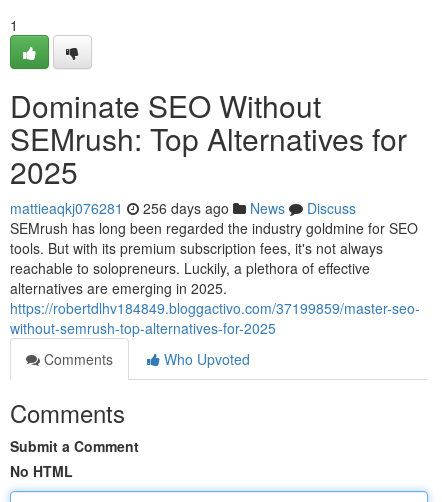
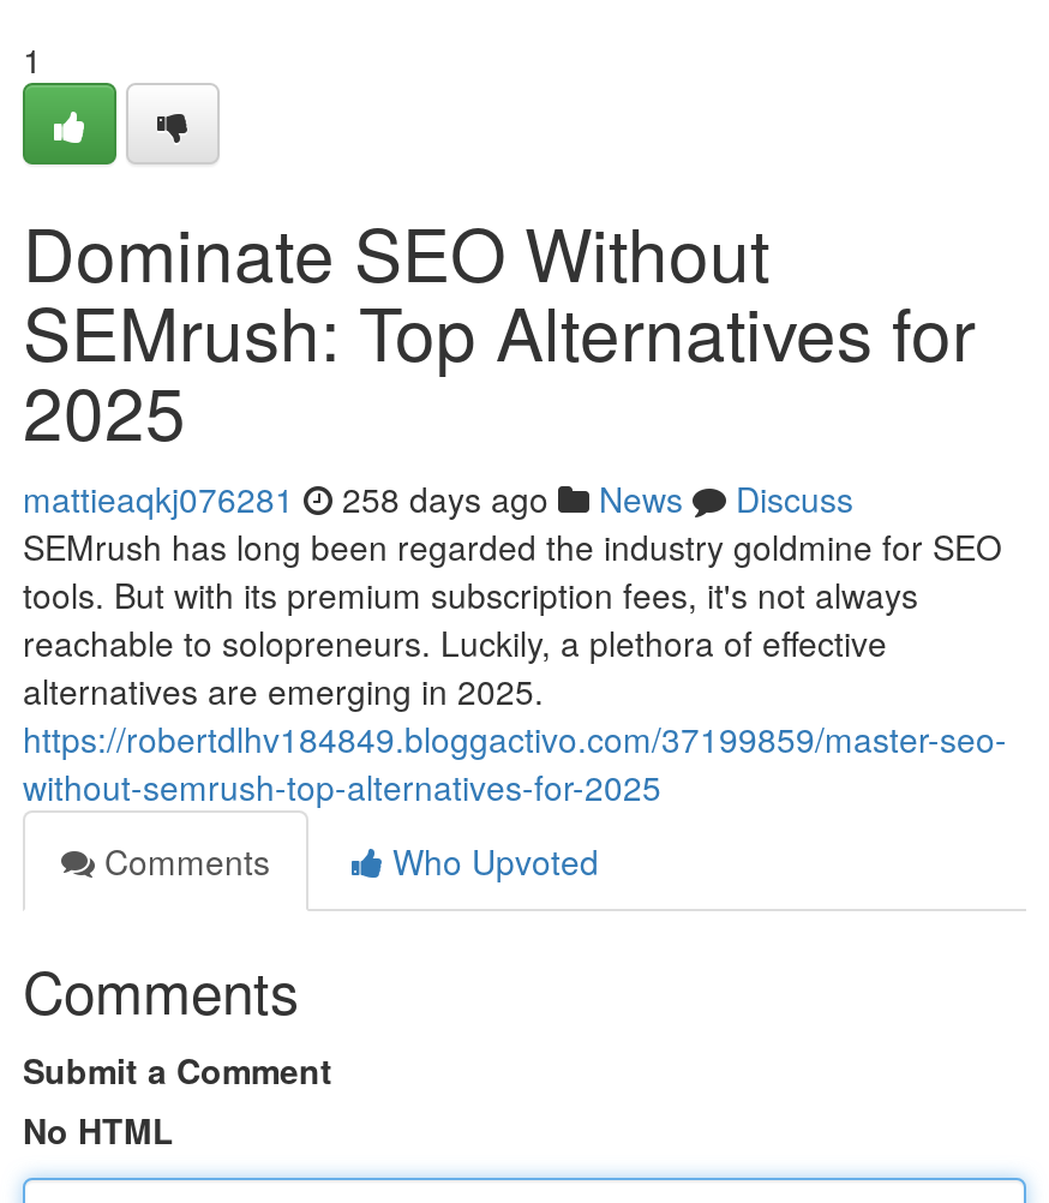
[10,198,356,218] mattieaqkj076281 256 days ago News Discuss -> [23,474,853,522] mattieaqkj076281 258 days ago News Discuss

